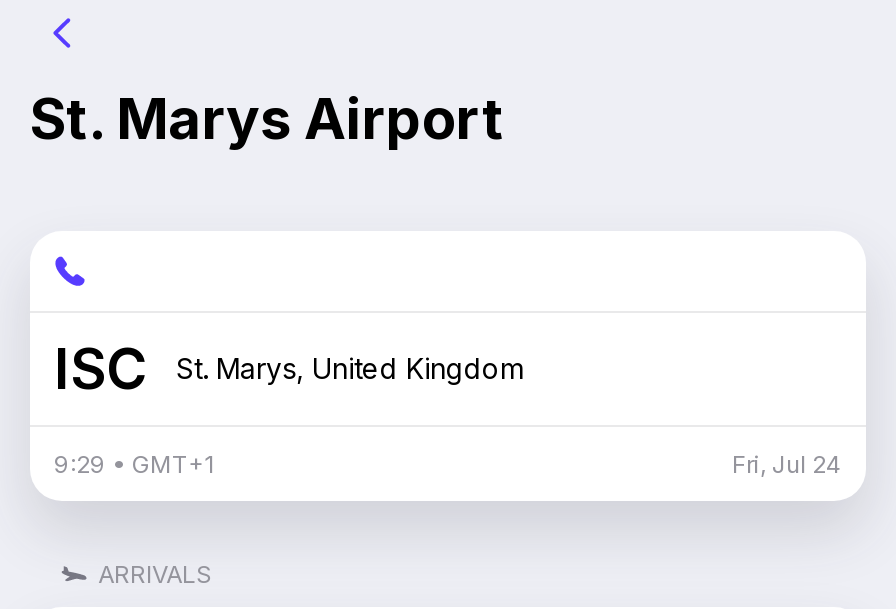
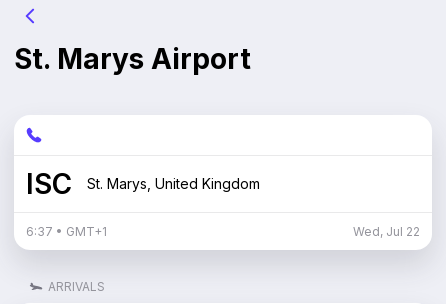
[54,449,214,479] 9:29 • GMT+1 -> [26,224,107,239] 6:37 • GMT+1
[732,449,842,479] Fri, Jul 24 -> [353,224,420,239] Wed, Jul 22

